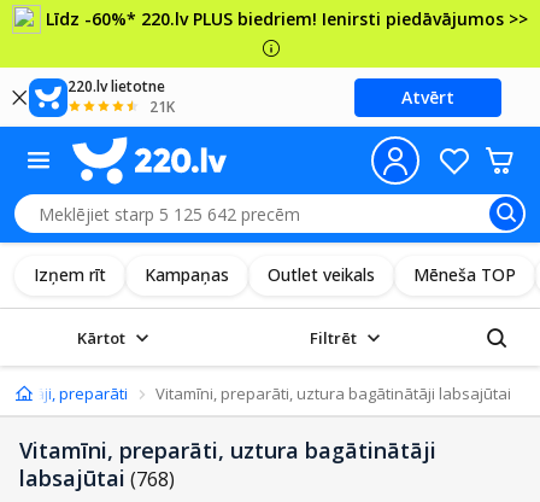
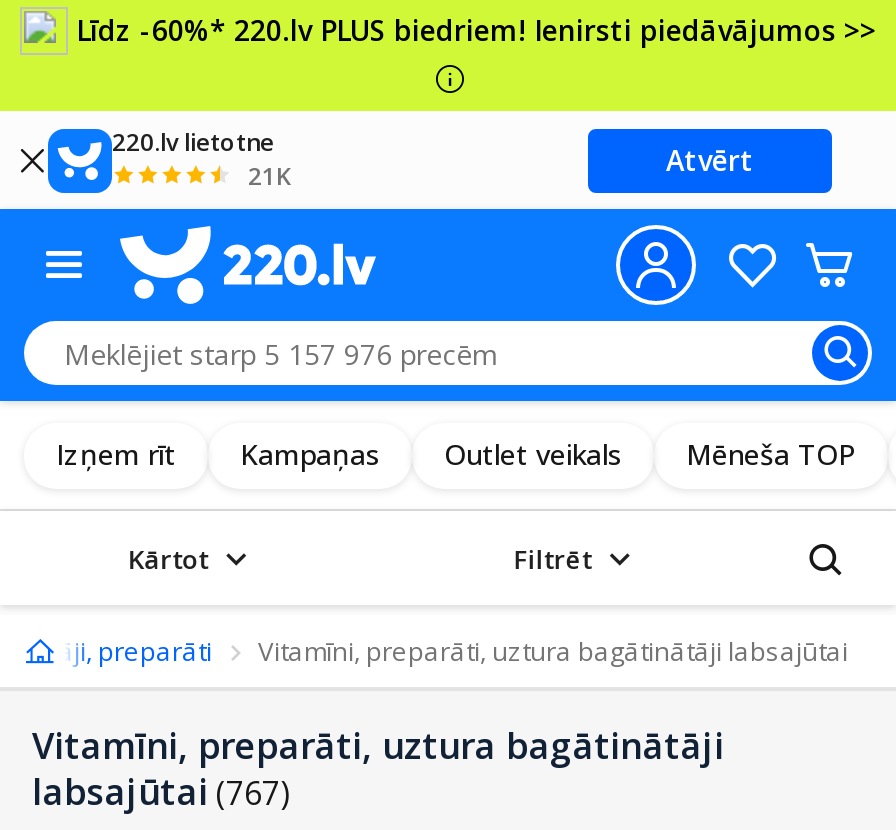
[19,463,175,492] labsajūtai (768) -> [32,767,290,815] labsajūtai (767)

